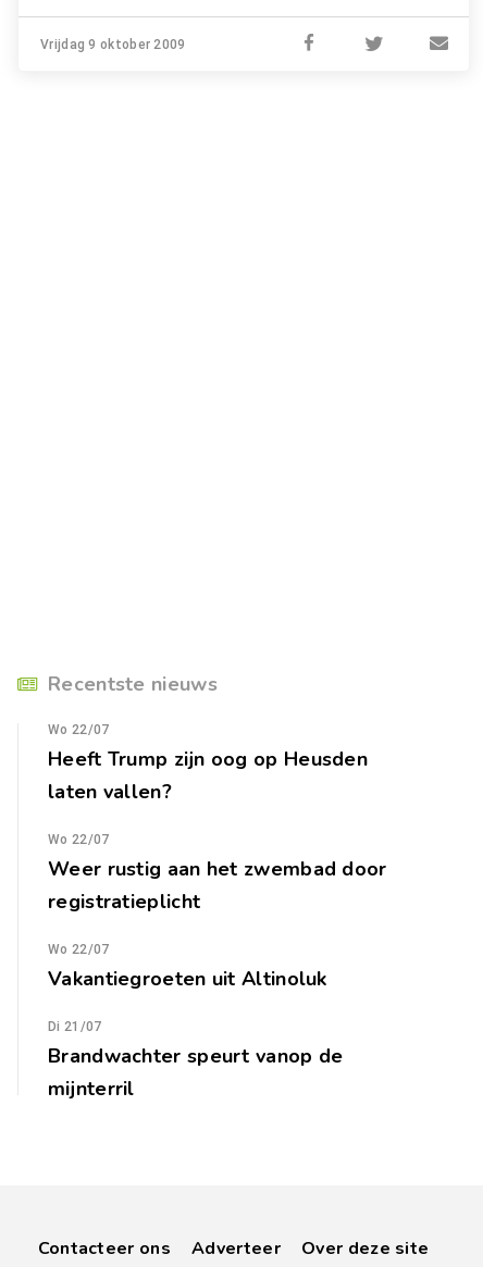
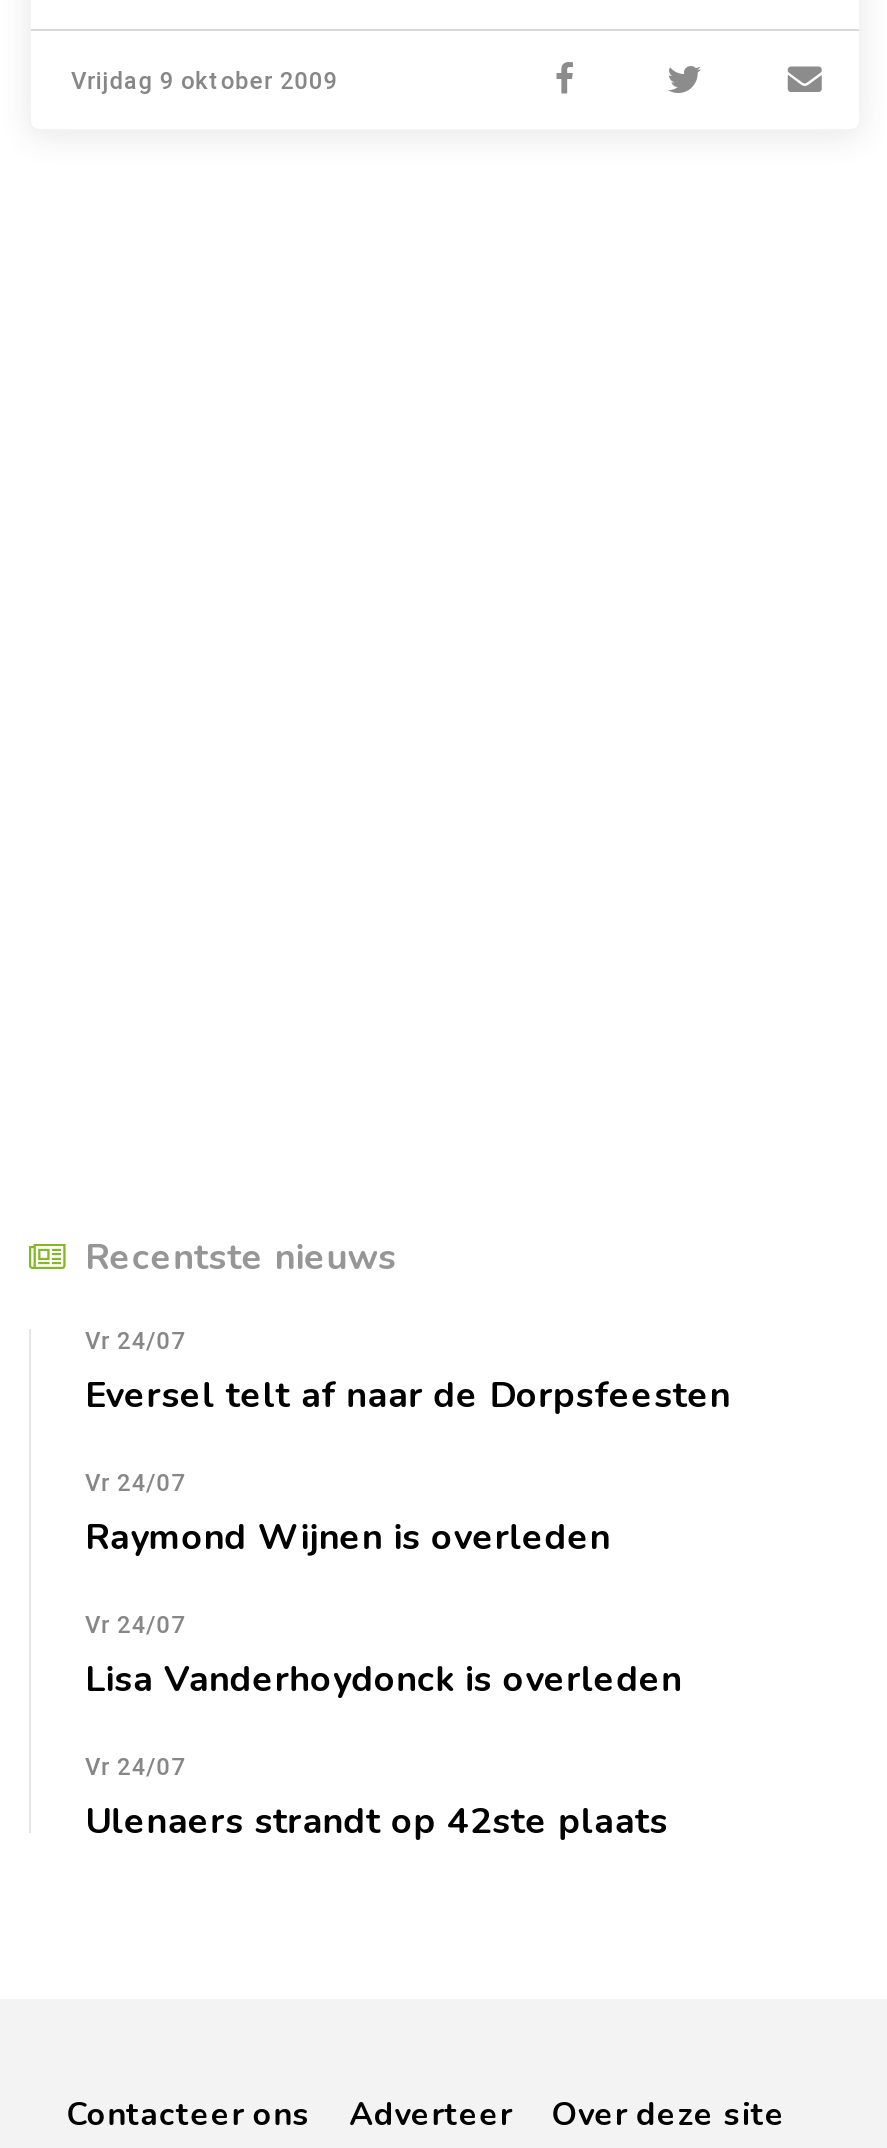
[48,722,368,805] Wo 22/07 | Heeft Trump zijn oog op Heusden | laten vallen? -> [85,1327,731,1419] Vr 24/07 | Eversel telt af naar de Dorpsfeesten
[48,832,387,915] Wo 22/07 | Weer rustig aan het zwembad door | registratieplicht -> [85,1469,611,1561] Vr 24/07 | Raymond Wijnen is overleden
[48,942,327,992] Wo 22/07 | Vakantiegroeten uit Altinoluk -> [85,1611,682,1703] Vr 24/07 | Lisa Vanderhoydonck is overleden
[48,1019,343,1102] Di 21/07 | Brandwachter speurt vanop de | mijnterril -> [85,1753,668,1845] Vr 24/07 | Ulenaers strandt op 42ste plaats

